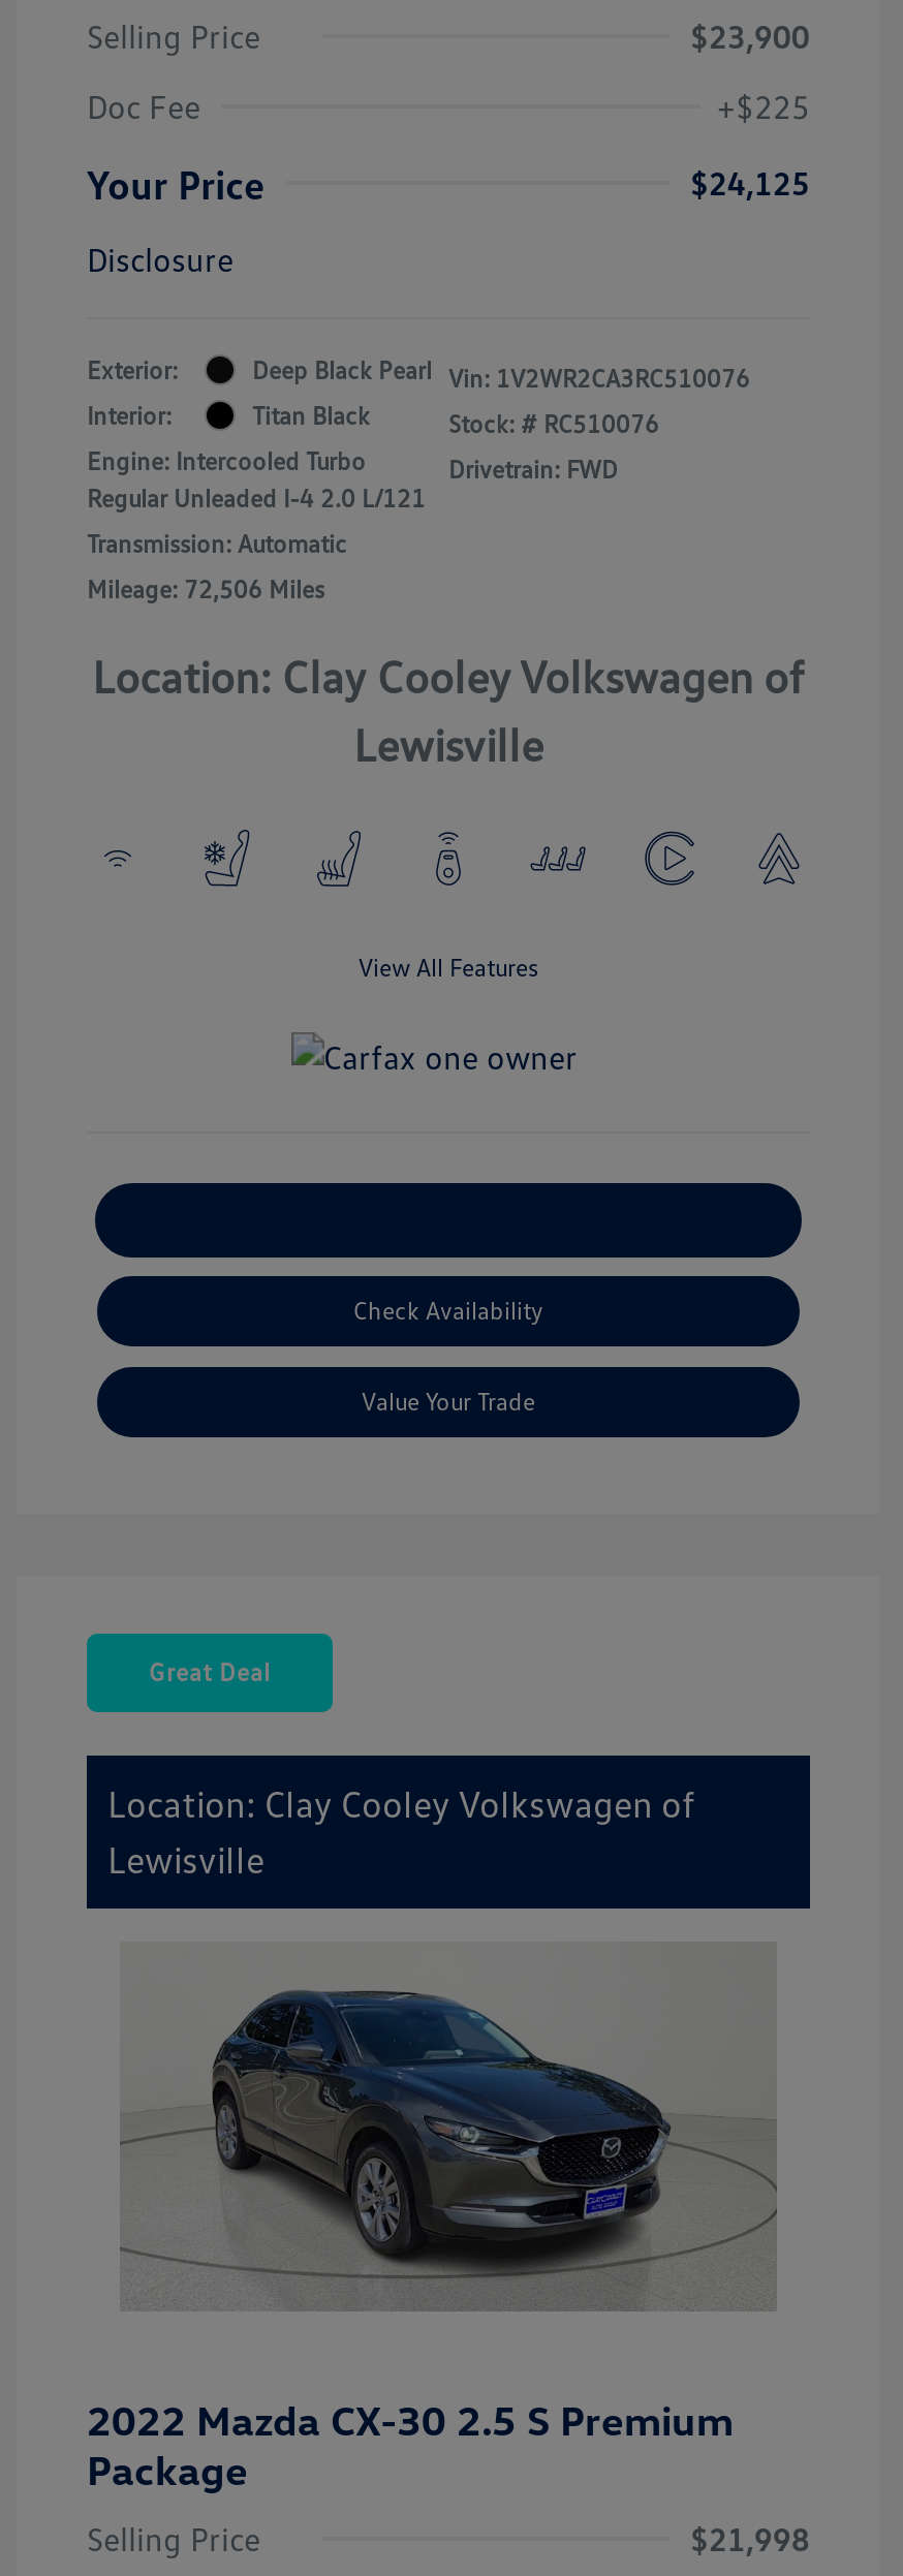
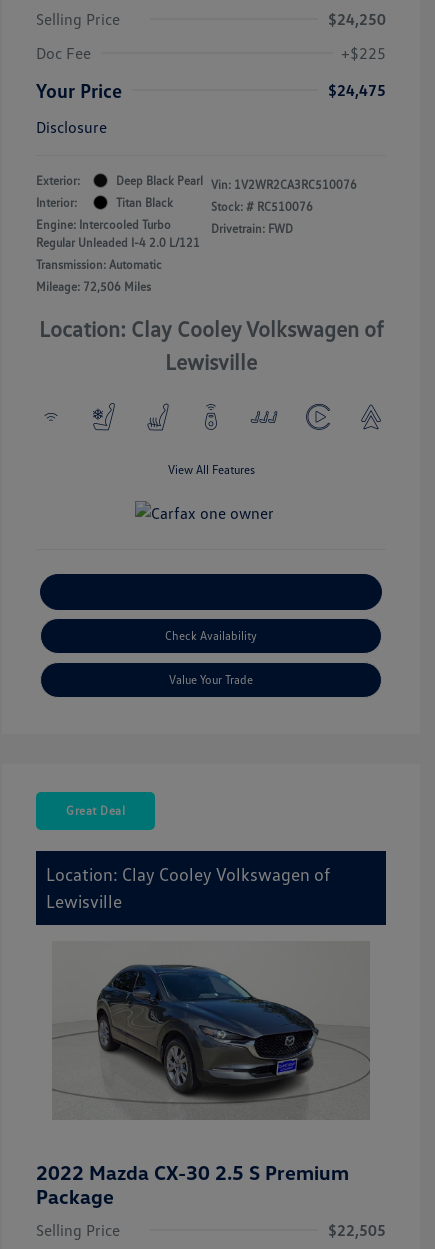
[690,15,810,57] $23,900 -> [328,9,386,29] $24,250
[690,162,810,203] $24,125 -> [328,80,386,100] $24,475
[690,2518,810,2559] $21,998 -> [328,1220,386,1240] $22,505

